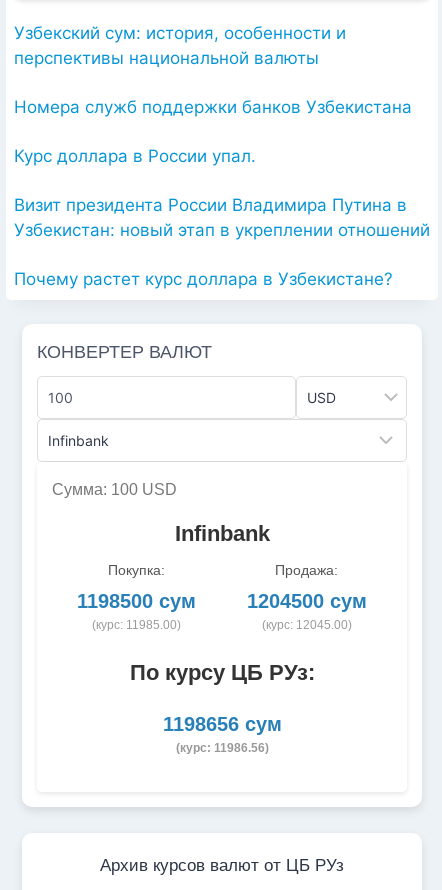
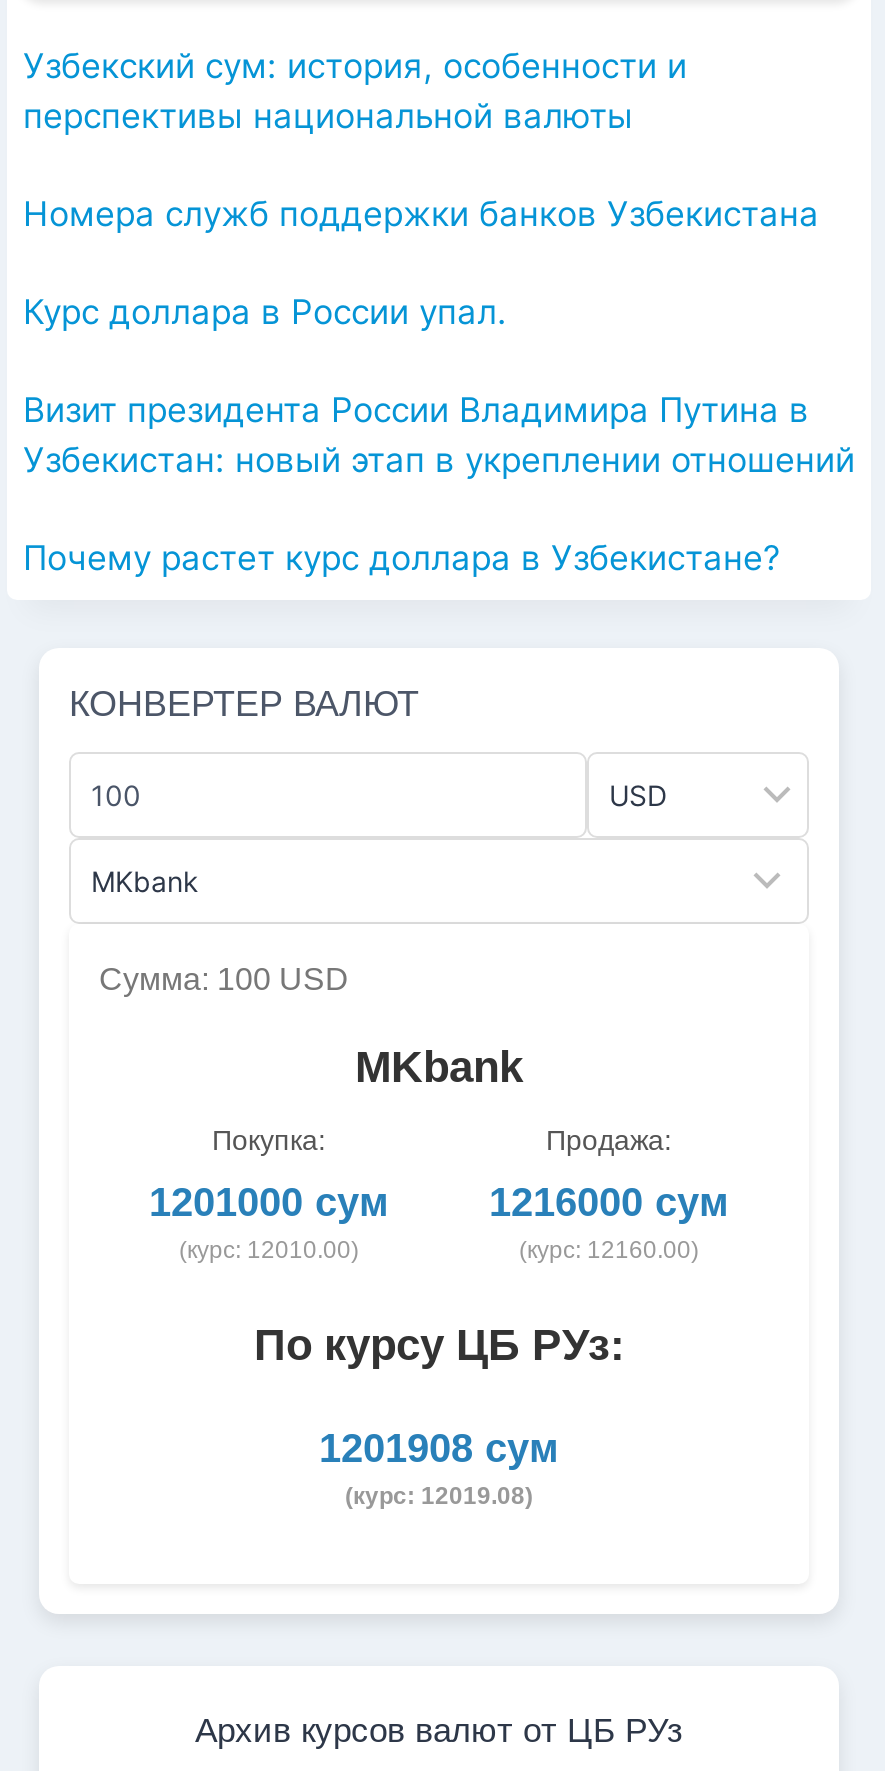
[174,521,269,546] Infinbank -> [355,1042,523,1092] MKbank
[77,590,196,612] 1198500 сум -> [149,1180,389,1224] 1201000 сум
[247,590,367,612] 1204500 сум -> [489,1180,729,1224] 1216000 сум
[92,618,181,632] (курс: 11985.00) -> [179,1236,359,1264] (курс: 12010.00)
[262,618,352,632] (курс: 12045.00) -> [519,1236,699,1264] (курс: 12160.00)
[162,713,281,735] 1198656 сум -> [319,1426,559,1470] 1201908 сум
[175,741,268,755] (курс: 11986.56) -> [345,1482,533,1510] (курс: 12019.08)

